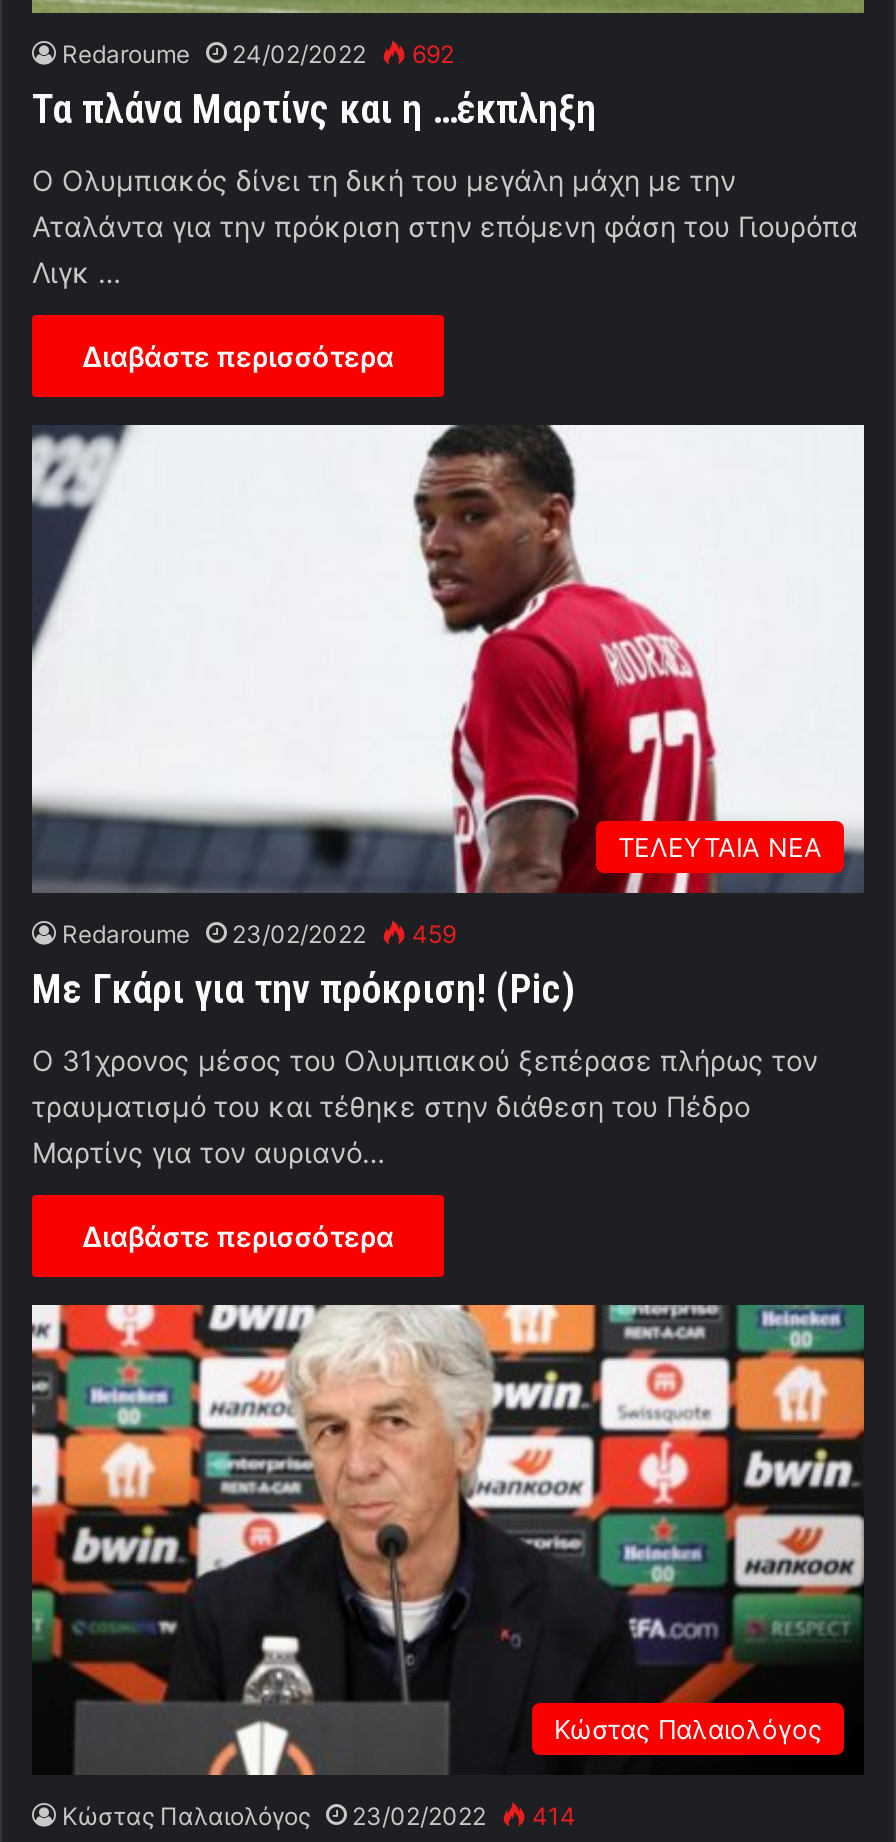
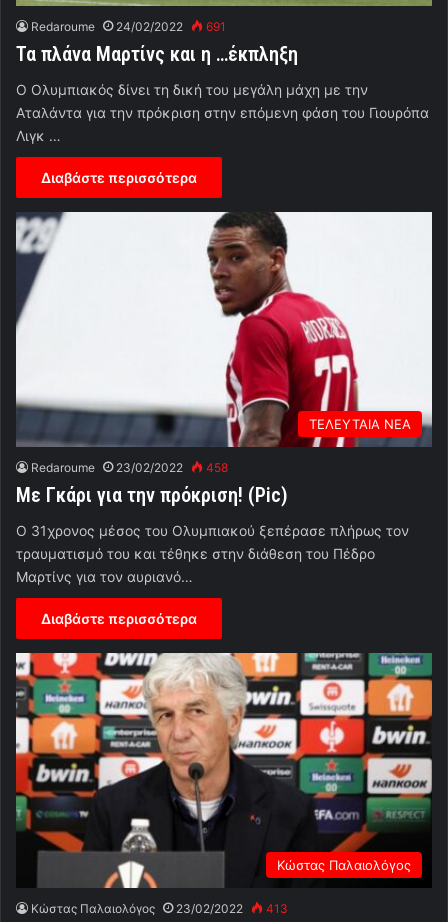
[62,39,454,69] Redaroume 24/02/2022 692 -> [31,19,226,34] Redaroume 24/02/2022 691
[62,920,456,950] Redaroume 23/02/2022 459 -> [31,460,228,475] Redaroume 23/02/2022 458
[62,1801,576,1831] Κώστας Παλαιολόγος 23/02/2022 414 -> [31,901,288,916] Κώστας Παλαιολόγος 23/02/2022 413

